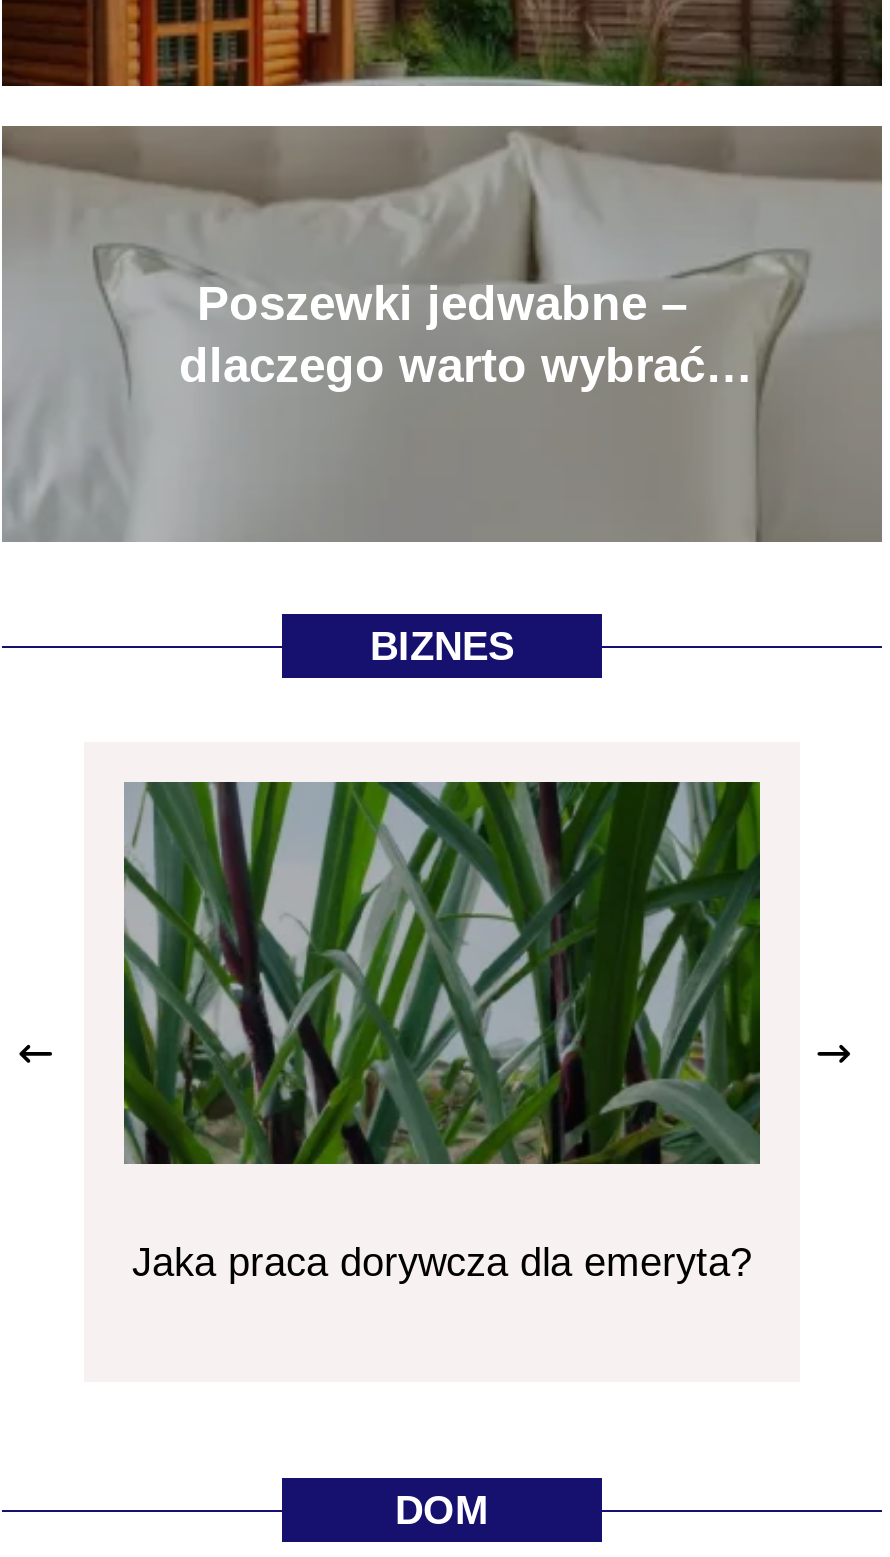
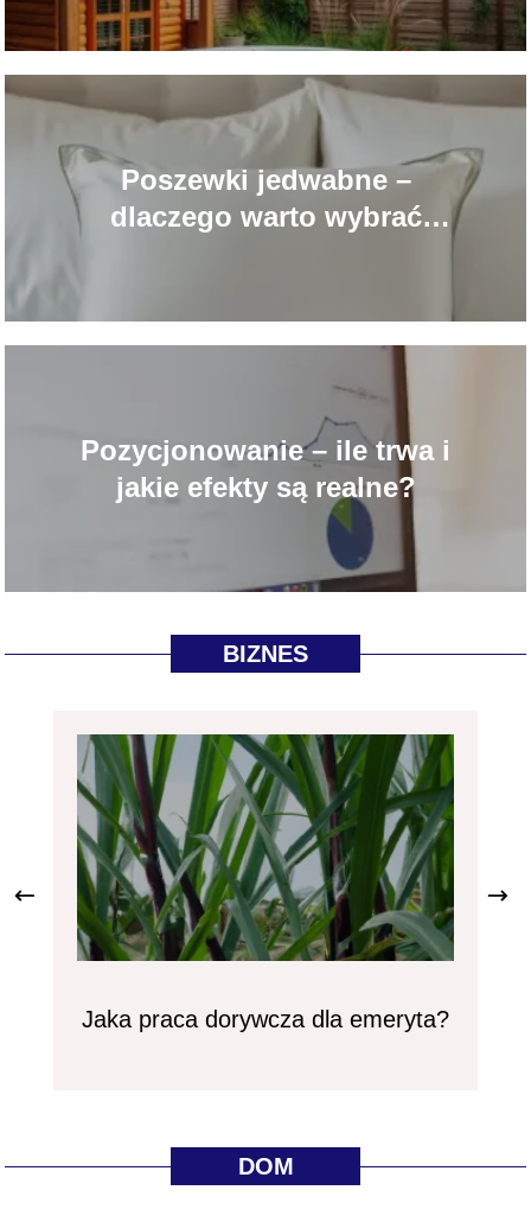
none -> [6,345,524,592] [image] | Pozycjonowanie – ile trwa i | jakie efekty są realne?

